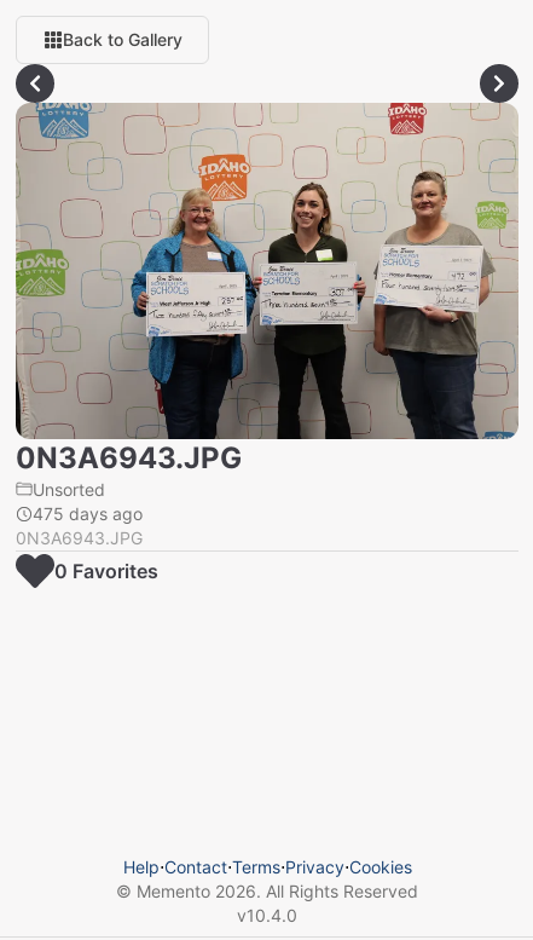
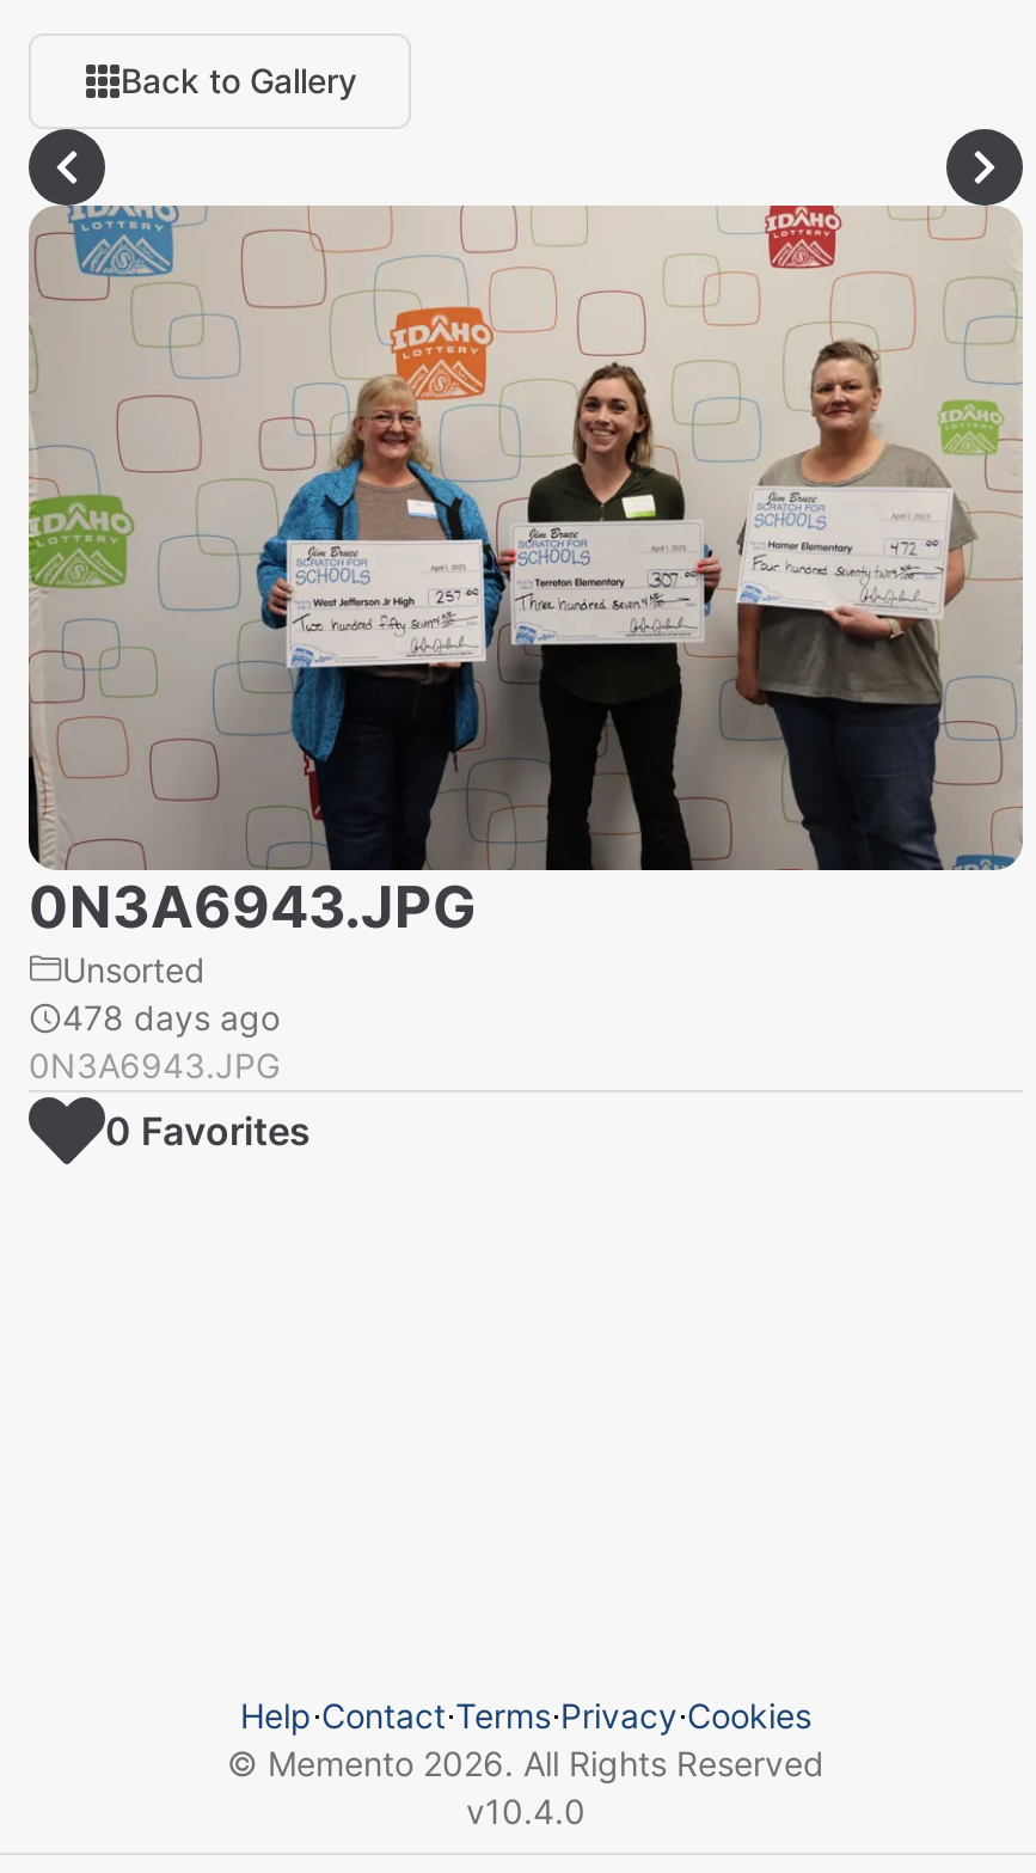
[33,503,143,523] 475 days ago -> [62,996,280,1037] 478 days ago

